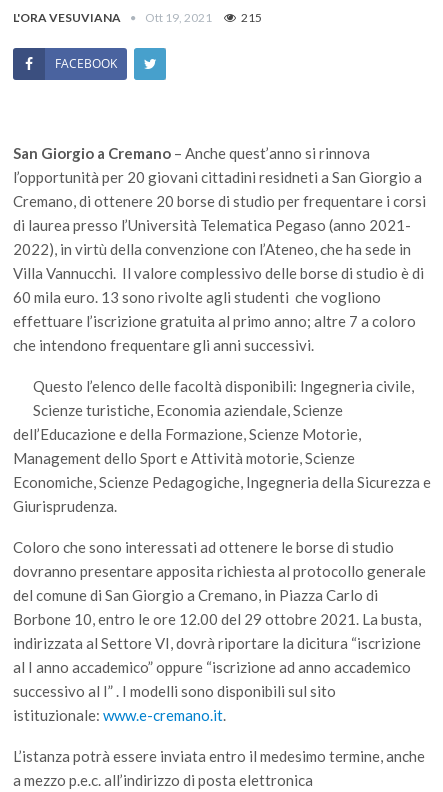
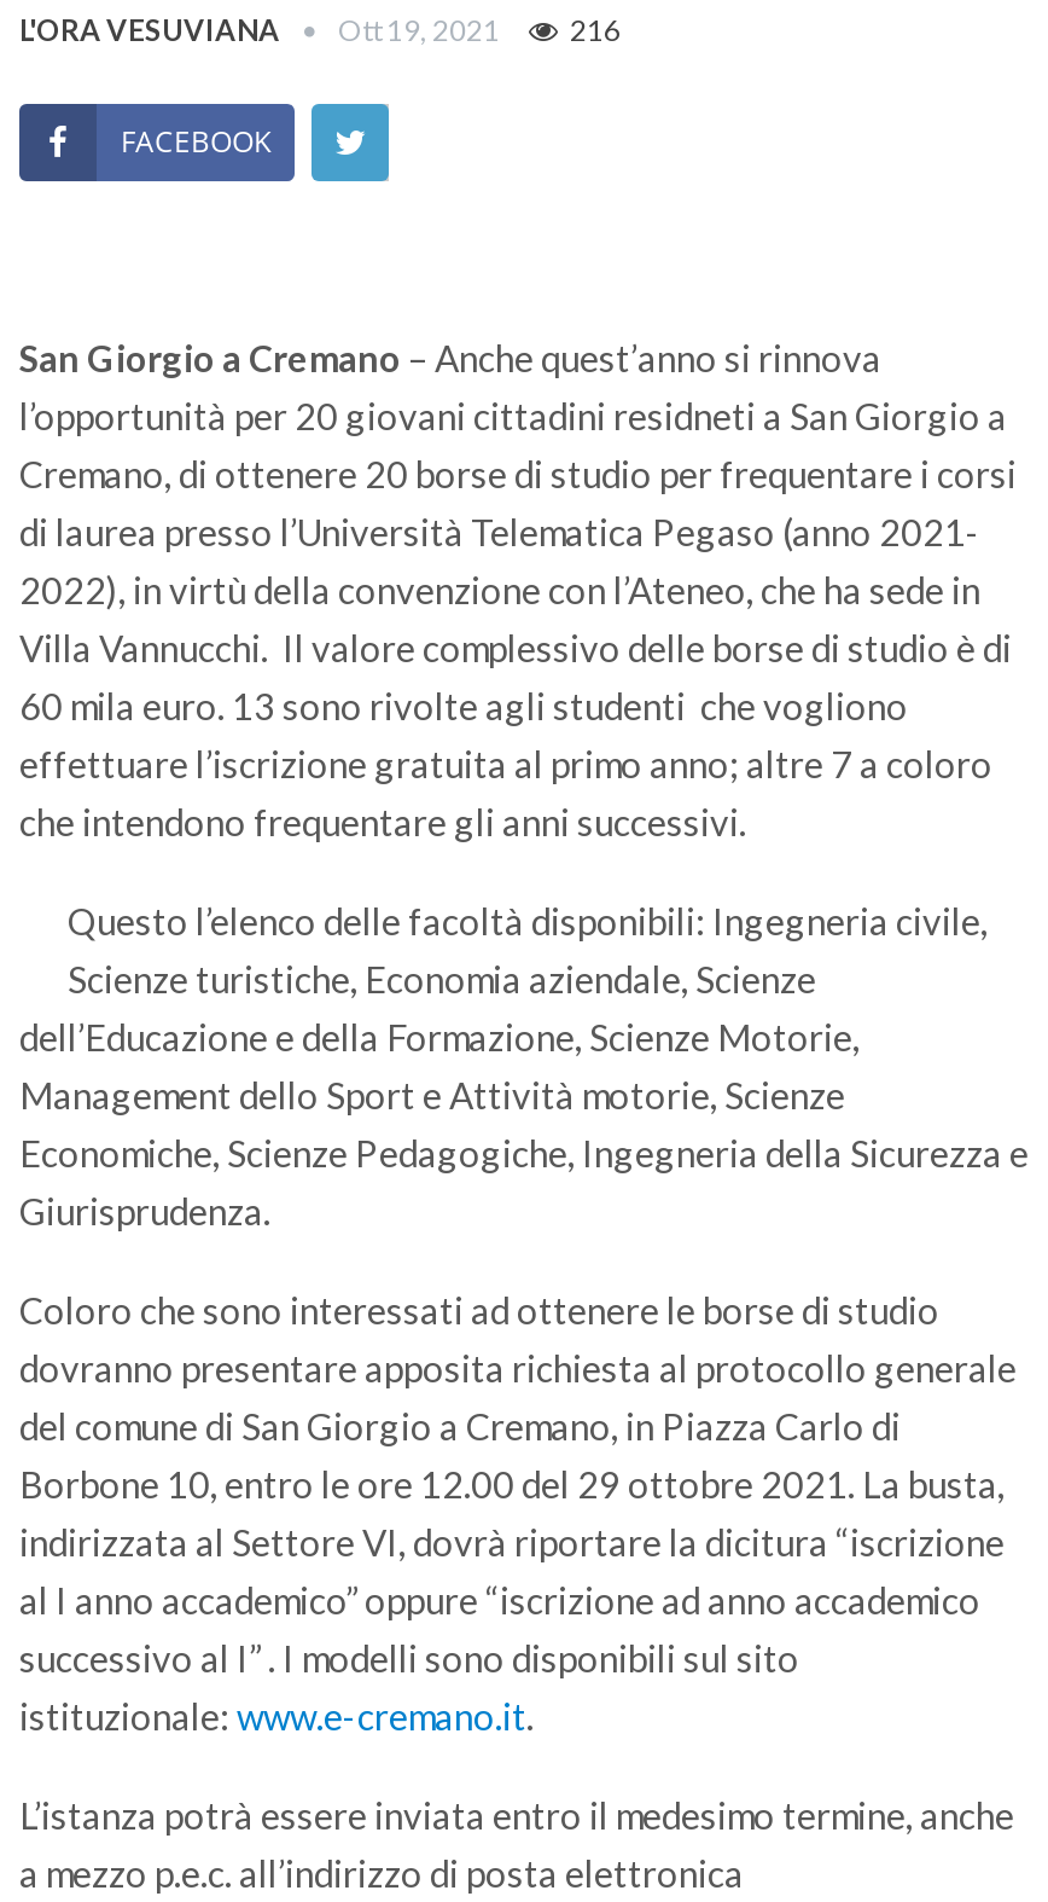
[13,10,262,25] L'ORA VESUVIANA Ott 19, 2021 215 -> [19,11,621,48] L'ORA VESUVIANA Ott 19, 2021 216

